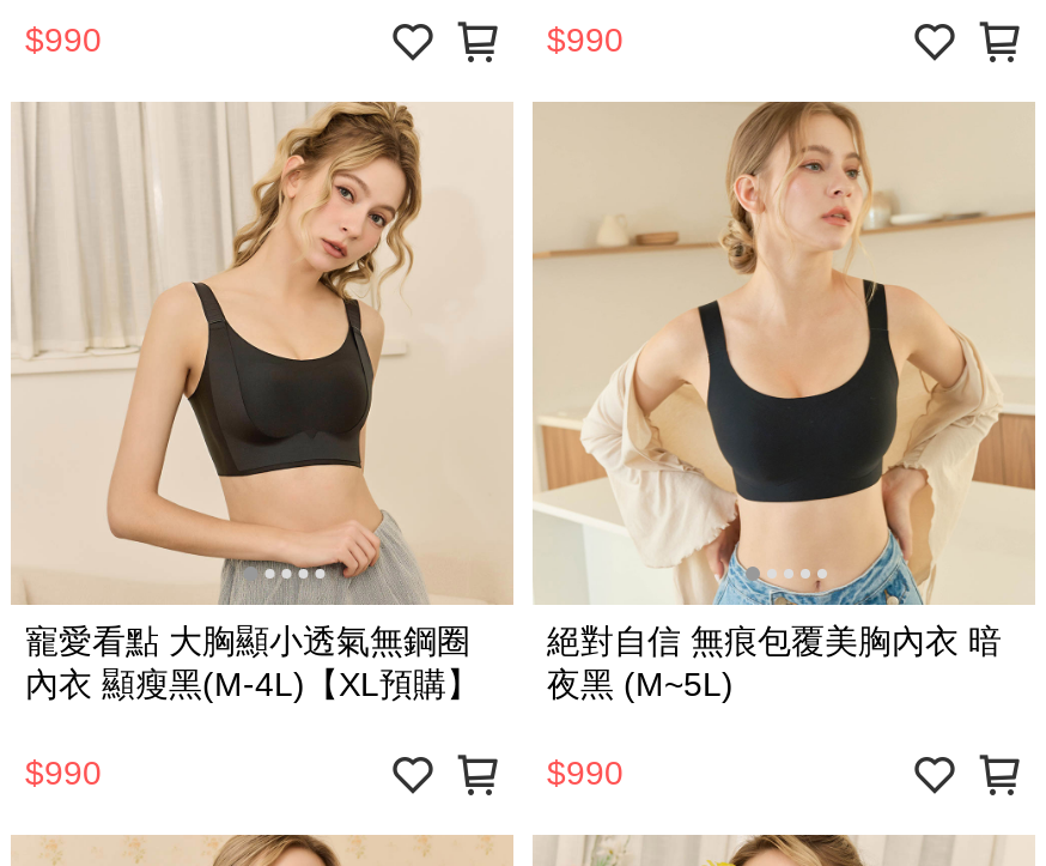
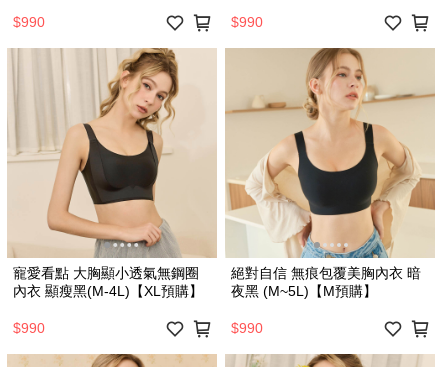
[25,665,734,703] 內衣 顯瘦黑(M-4L)【XL預購】 夜黑 (M~5L) -> [13,283,377,299] 內衣 顯瘦黑(M-4L)【XL預購】 夜黑 (M~5L)【M預購】

